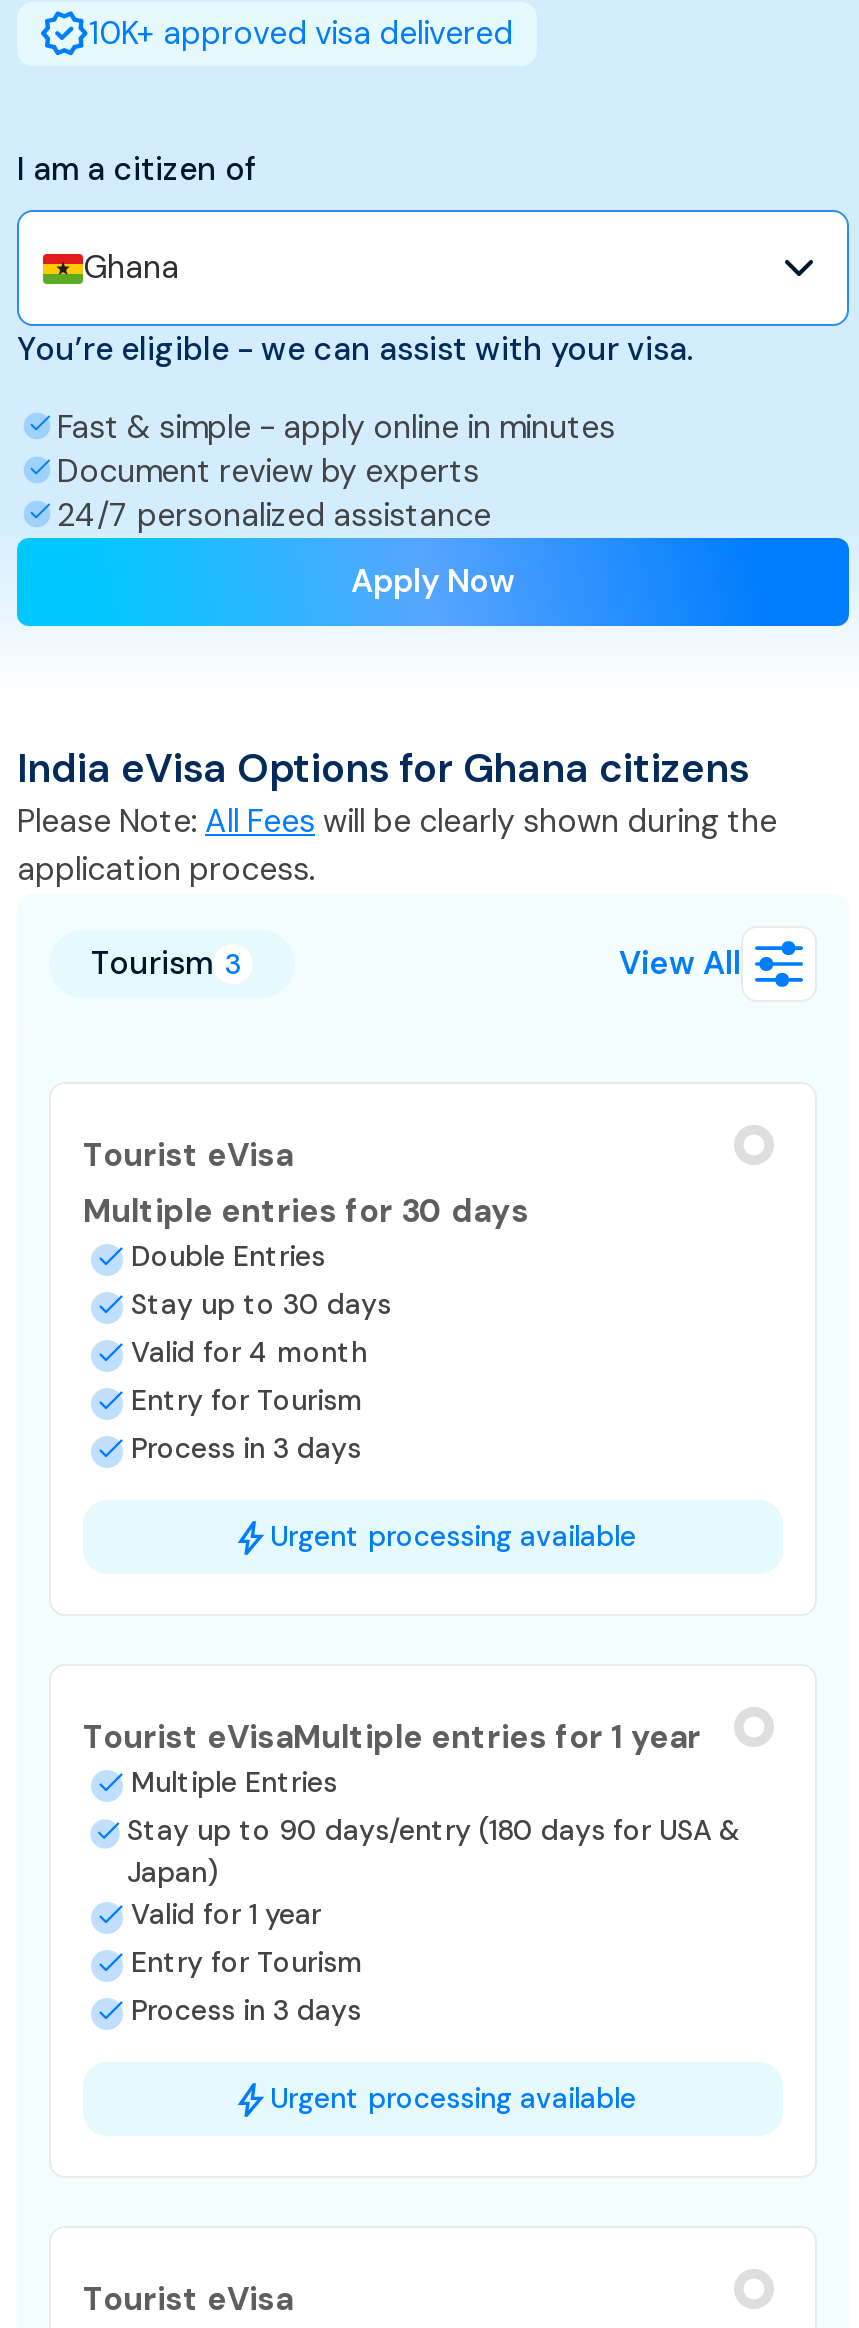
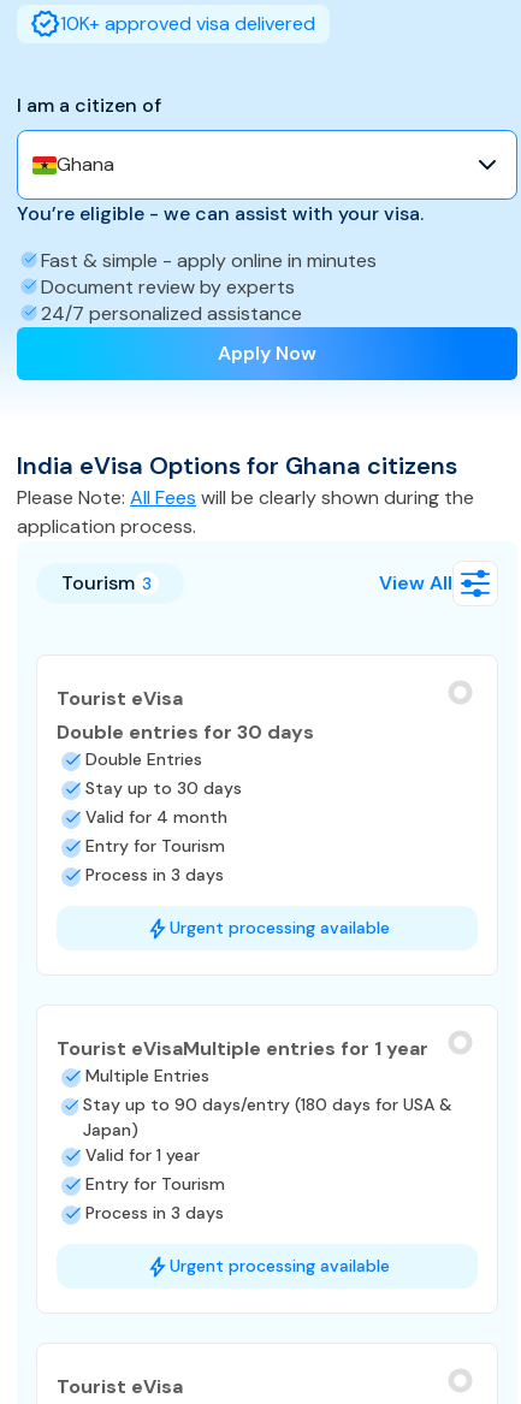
[83,1190,529,1232] Multiple entries for 30 days -> [57,719,314,745] Double entries for 30 days

